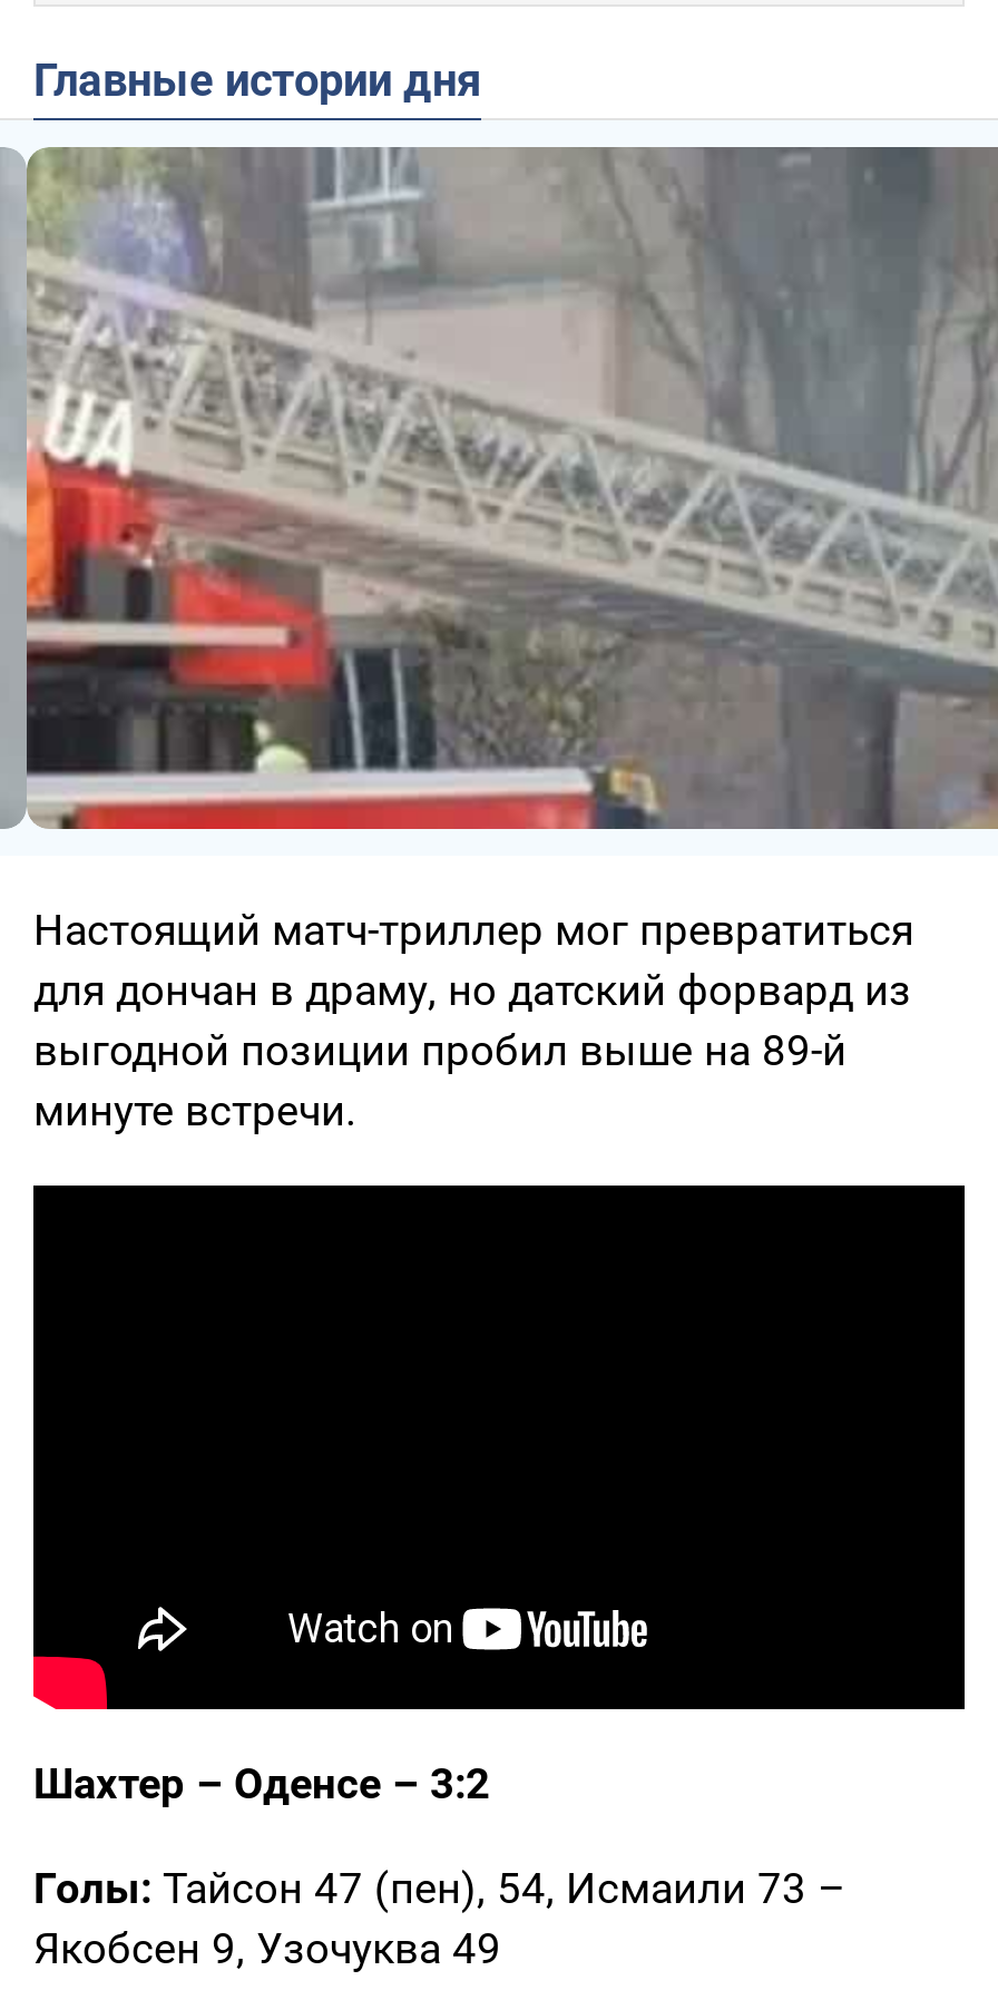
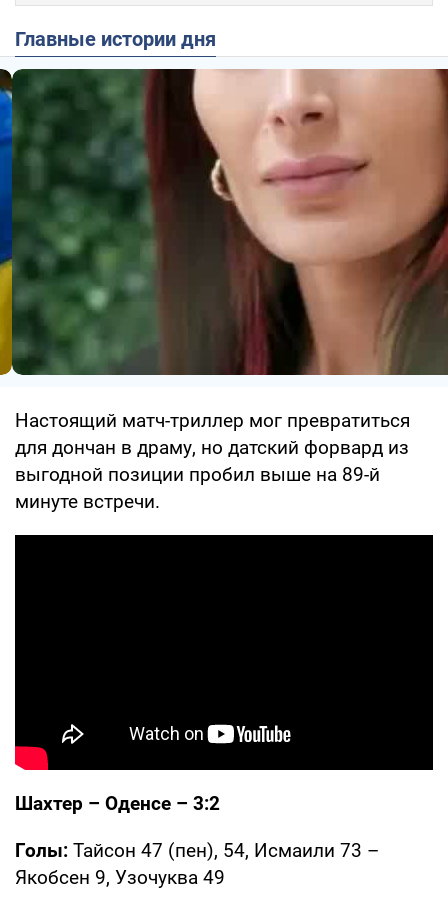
[7,145,991,831] [image] -> [3,68,445,376] [image]

